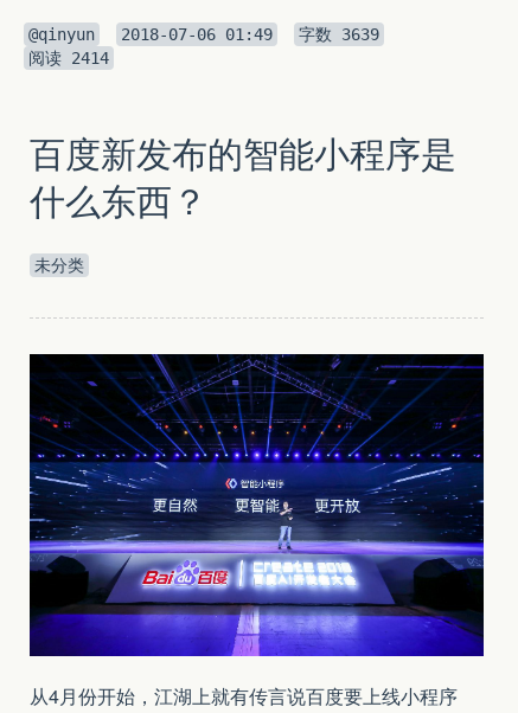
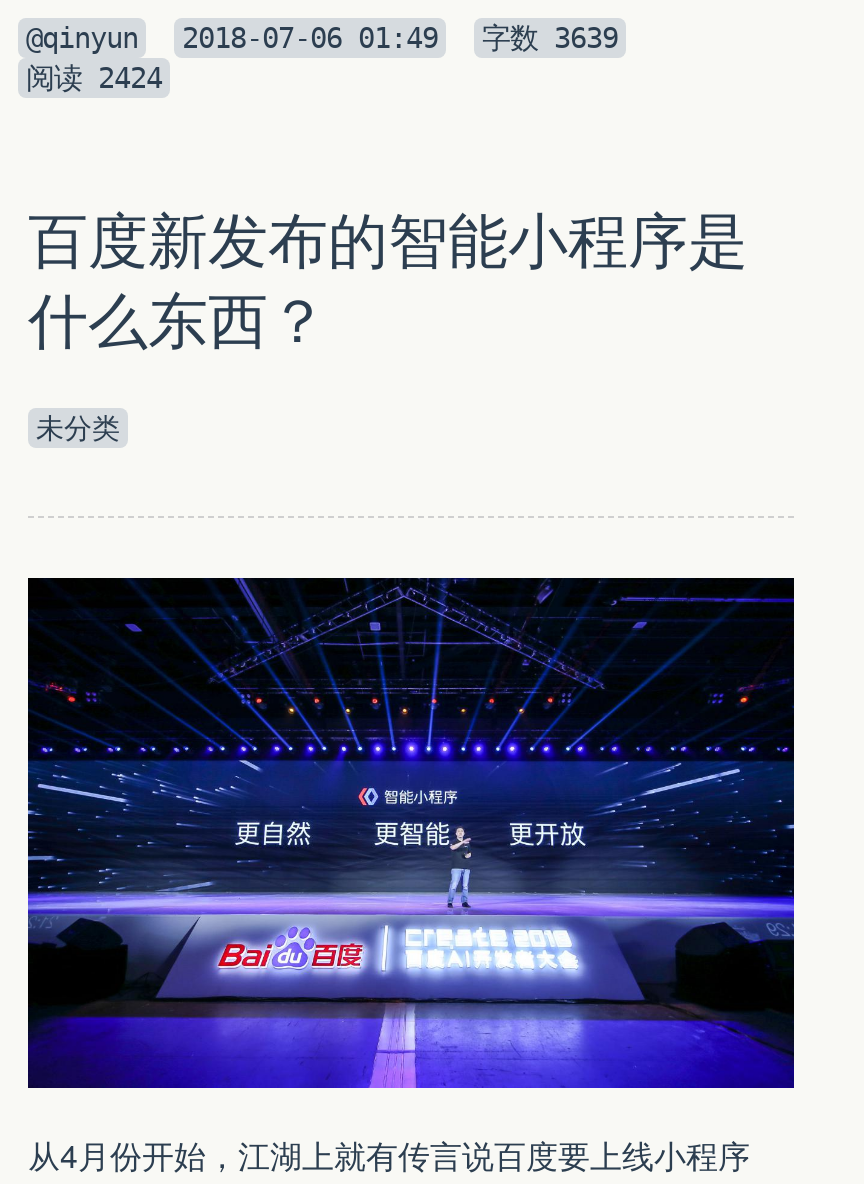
[28,49,109,68] 阅读2414 -> [26,62,162,94] 阅读2424

